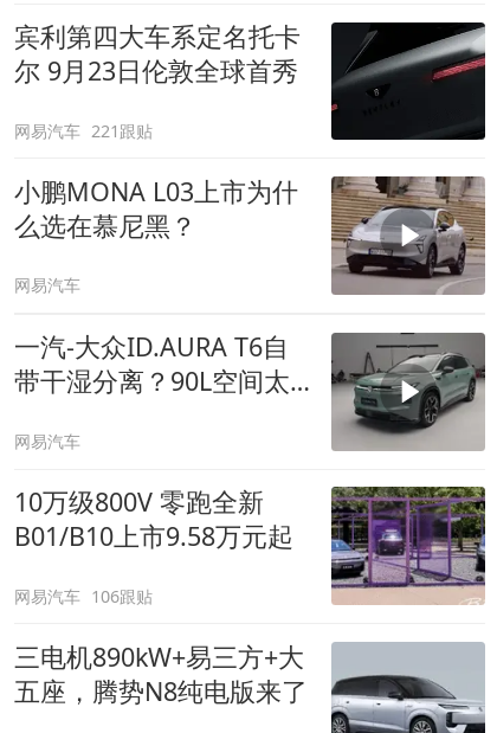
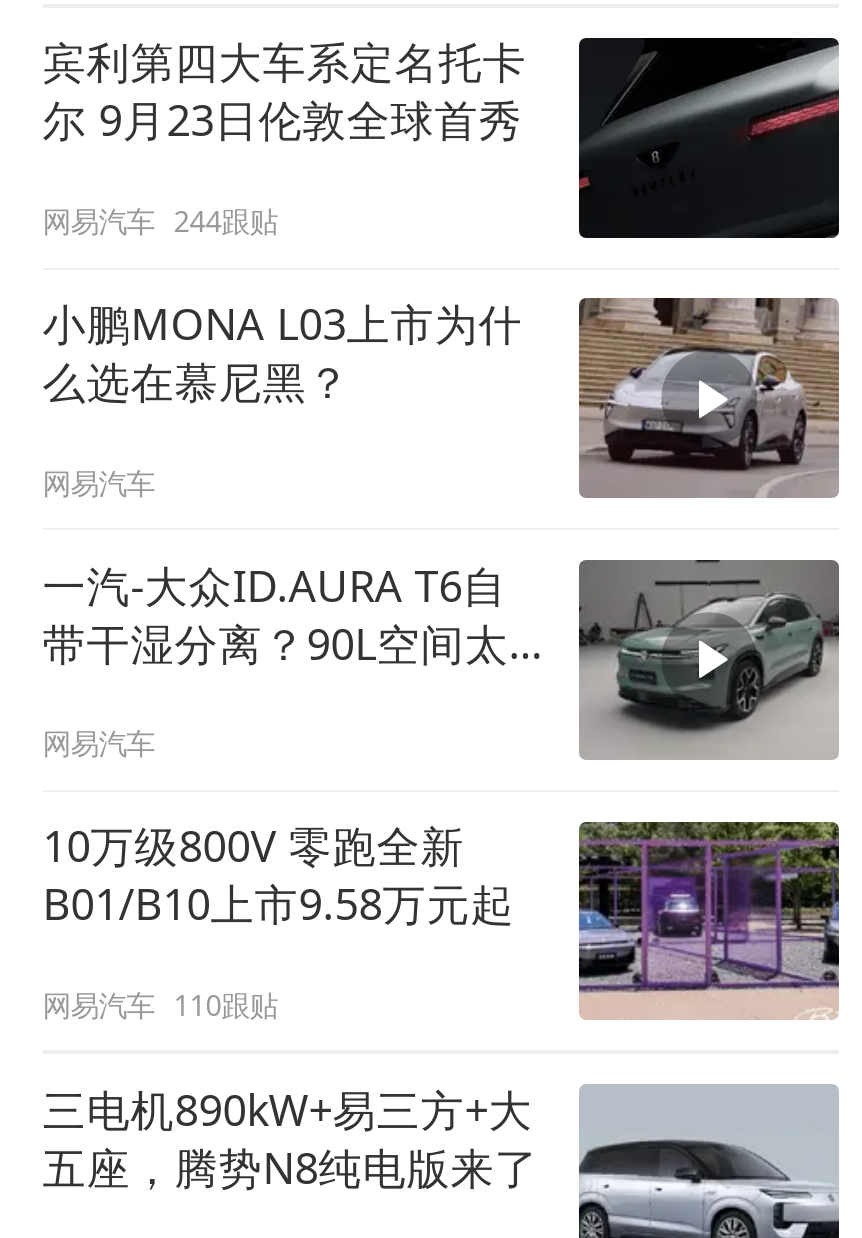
[14,119,153,142] 网易汽车 221跟贴 -> [42,201,278,239] 网易汽车 244跟贴
[14,585,153,607] 网易汽车 106跟贴 -> [42,985,278,1023] 网易汽车 110跟贴

